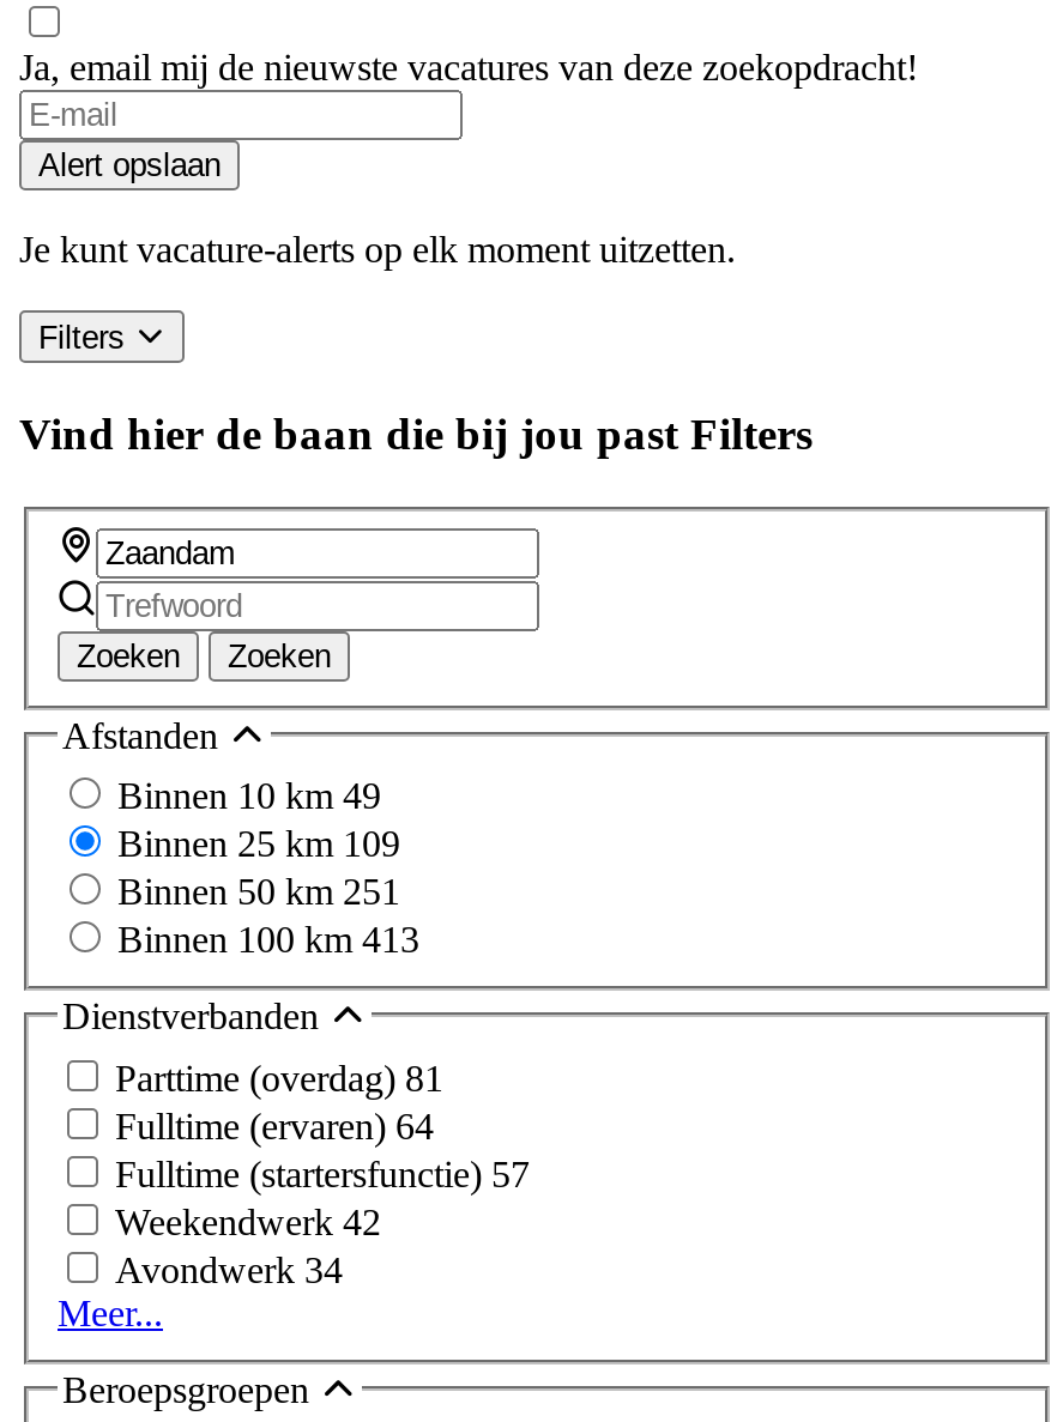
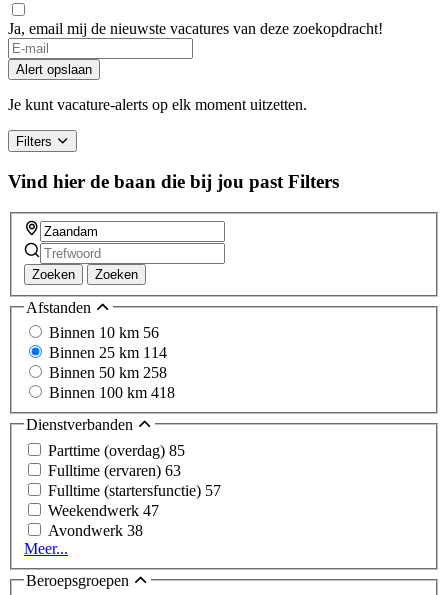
[117,775,381,816] Binnen 10 km 49 -> [49,324,159,341] Binnen 10 km 56
[117,823,400,864] Binnen 25 km 109 -> [49,344,167,361] Binnen 25 km 114
[117,871,400,912] Binnen 50 km 251 -> [49,364,167,381] Binnen 50 km 258
[117,919,419,960] Binnen 100 km 413 -> [49,384,175,401] Binnen 100 km 418
[115,1057,443,1098] Parttime (overdag) 81 -> [48,442,185,459] Parttime (overdag) 85
[115,1105,434,1146] Fulltime (ervaren) 64 -> [48,462,181,479] Fulltime (ervaren) 63
[115,1201,381,1242] Weekendwerk 42 -> [48,502,159,519] Weekendwerk 47
[115,1249,343,1290] Avondwerk 34 -> [48,522,143,539] Avondwerk 38

